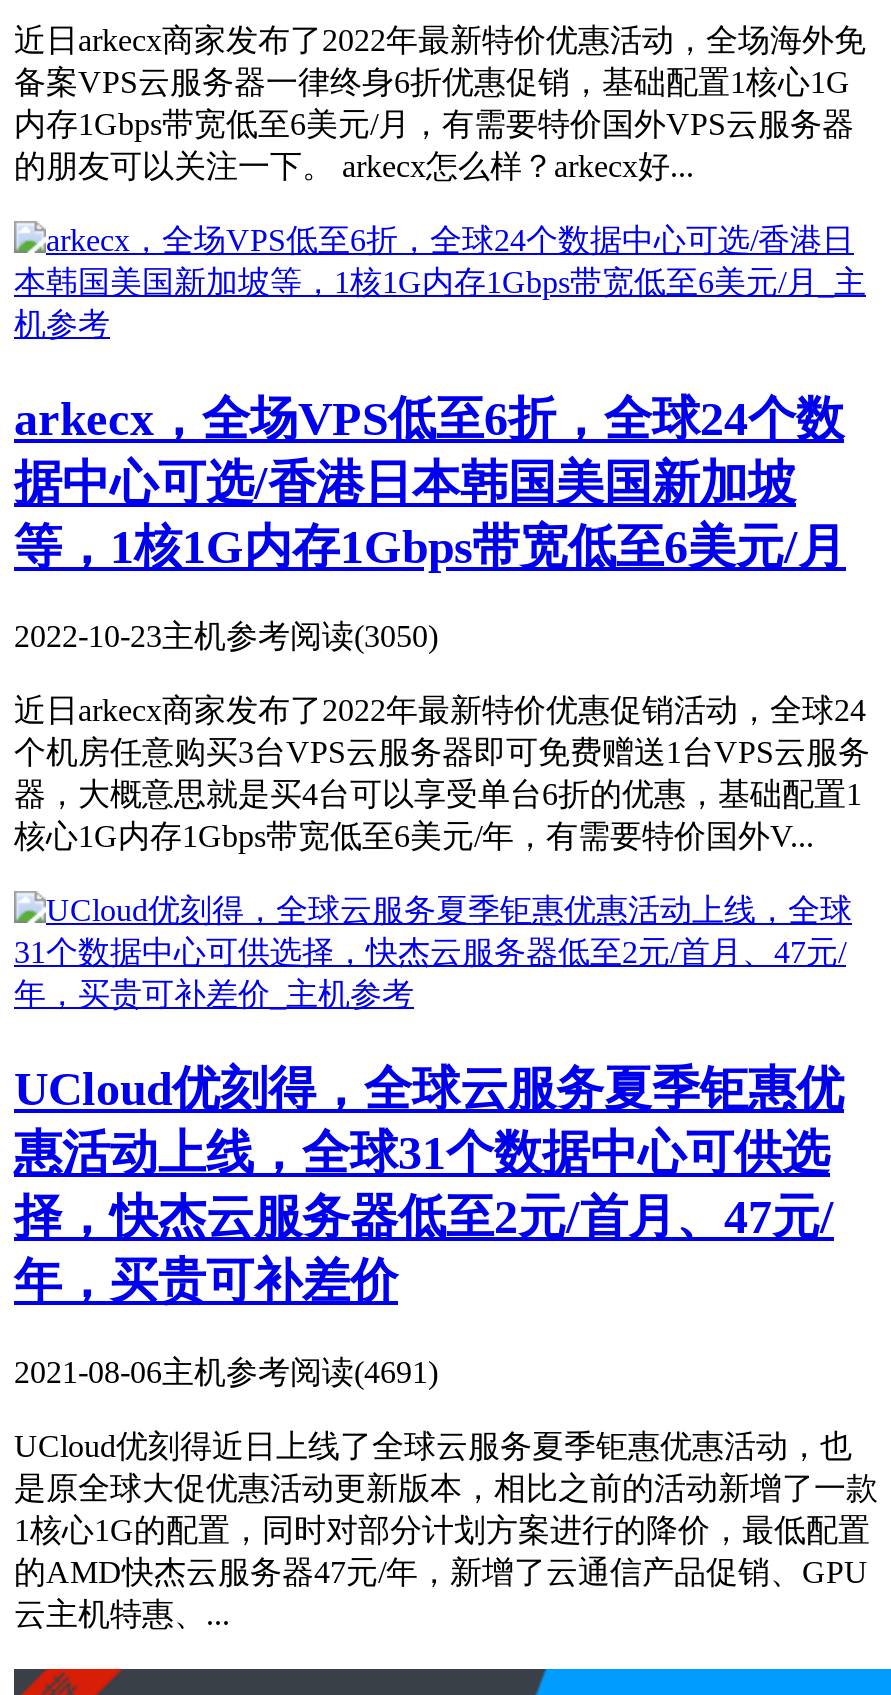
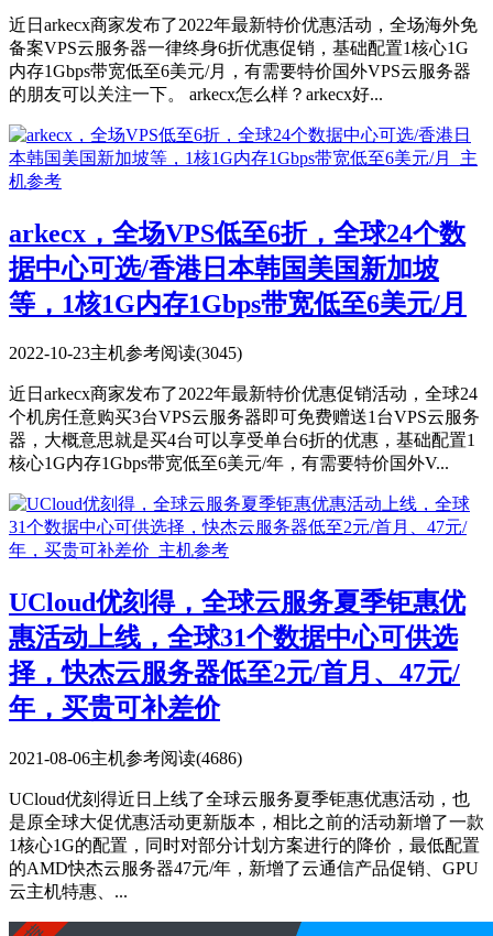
[14,620,438,654] 2022-10-23主机参考阅读(3050) -> [9,344,242,363] 2022-10-23主机参考阅读(3045)
[14,1355,438,1389] 2021-08-06主机参考阅读(4691) -> [9,749,242,768] 2021-08-06主机参考阅读(4686)

